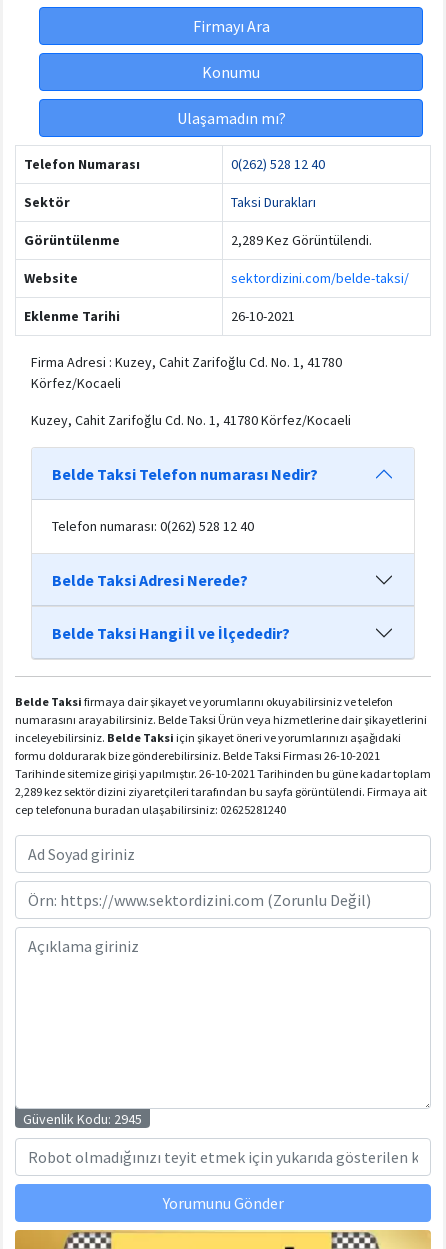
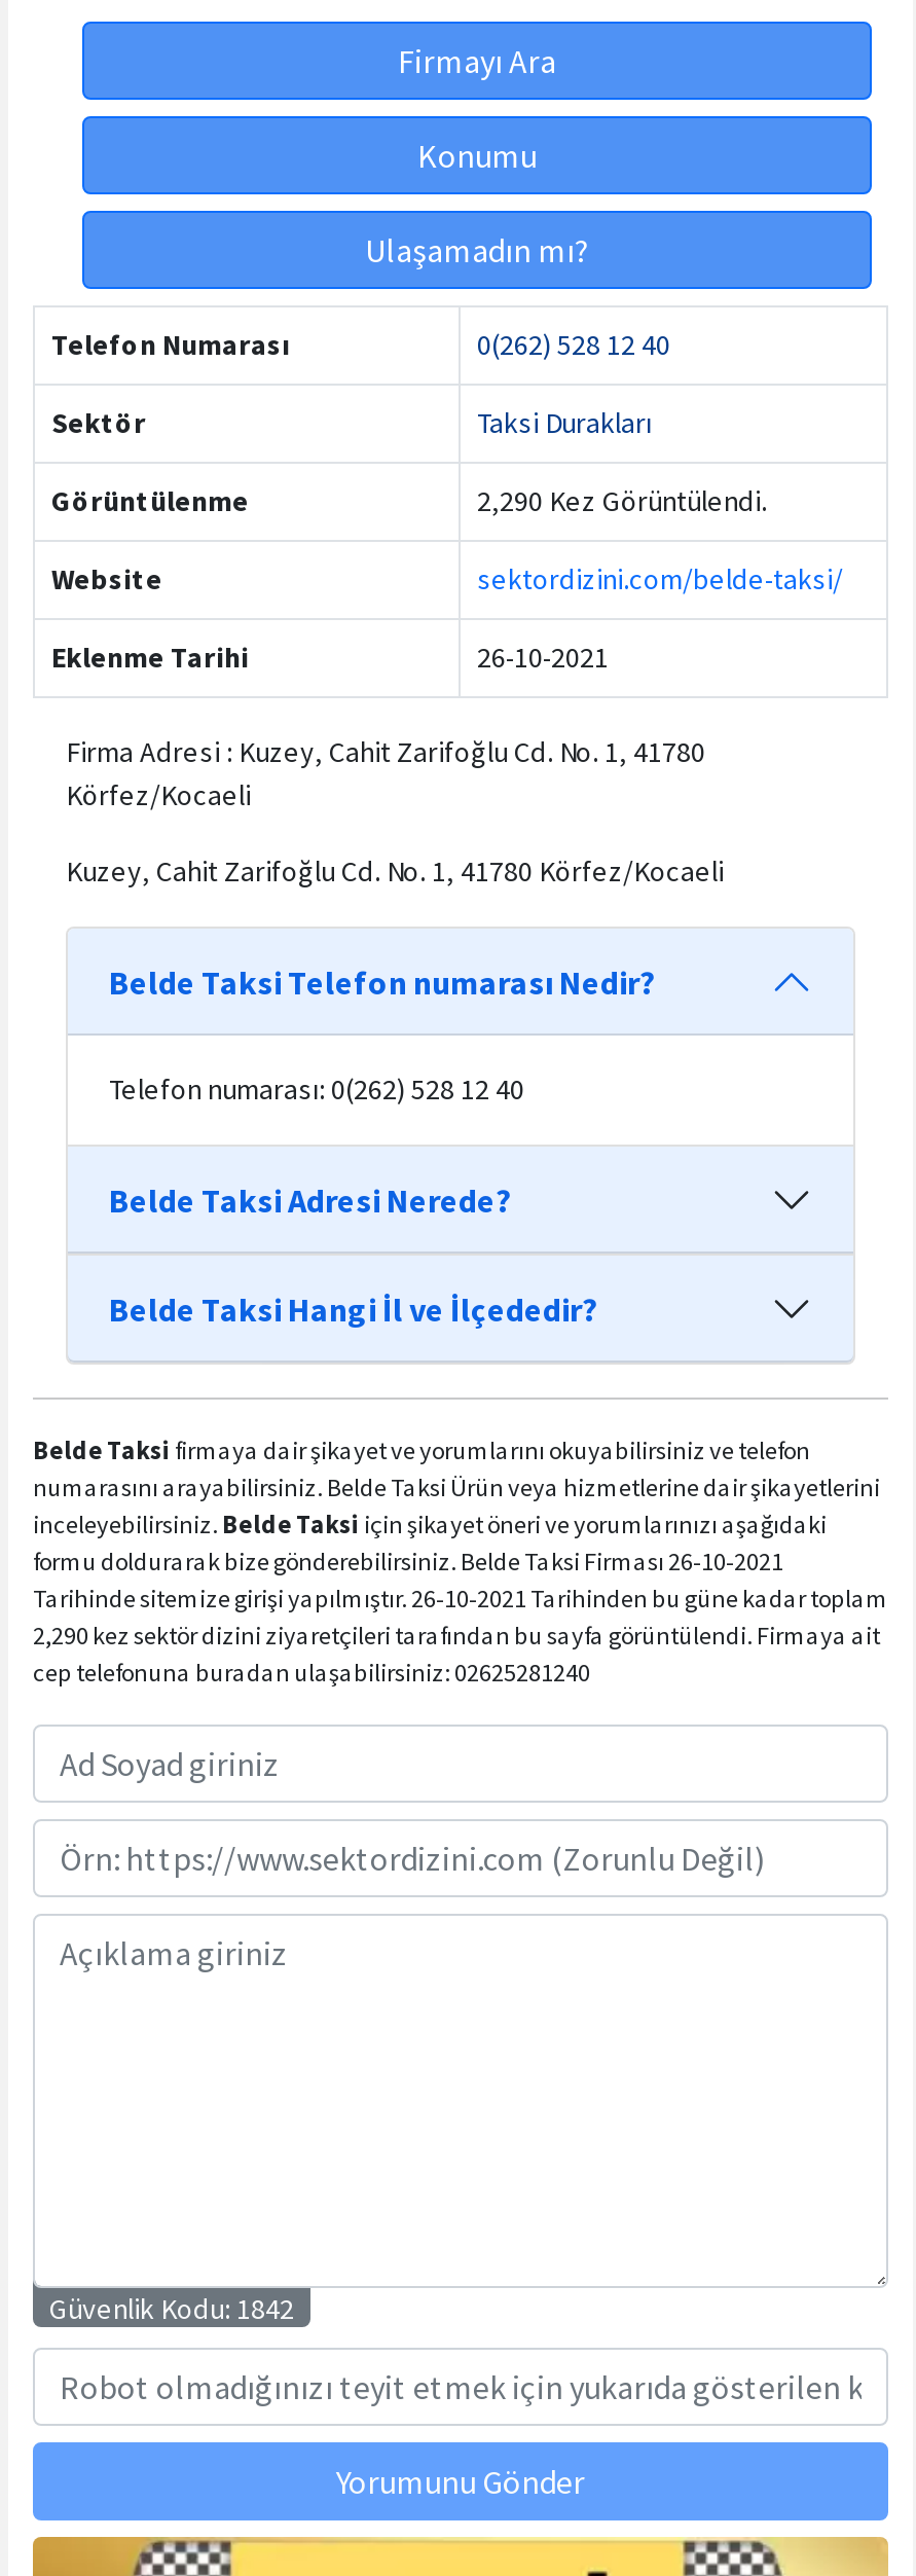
[231,231,372,249] 2,289 Kez Görüntülendi. -> [477,482,767,519] 2,290 Kez Görüntülendi.
[15,784,427,799] 2,289 kez sektör dizini ziyaretçileri tarafından bu sayfa görüntülendi. Firmaya ait -> [33,1620,880,1650] 2,290 kez sektör dizini ziyaretçileri tarafından bu sayfa görüntülendi. Firmaya ait
[23,1110,142,1128] Güvenlik Kodu: 2945 -> [49,2290,294,2327] Güvenlik Kodu: 1842

